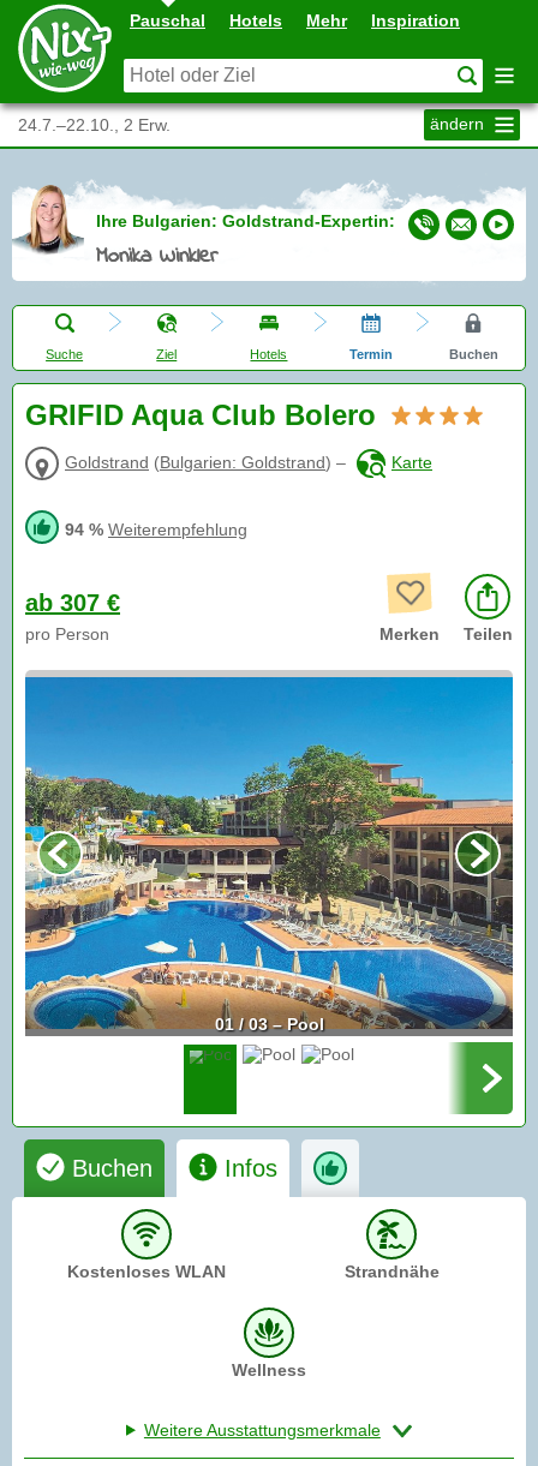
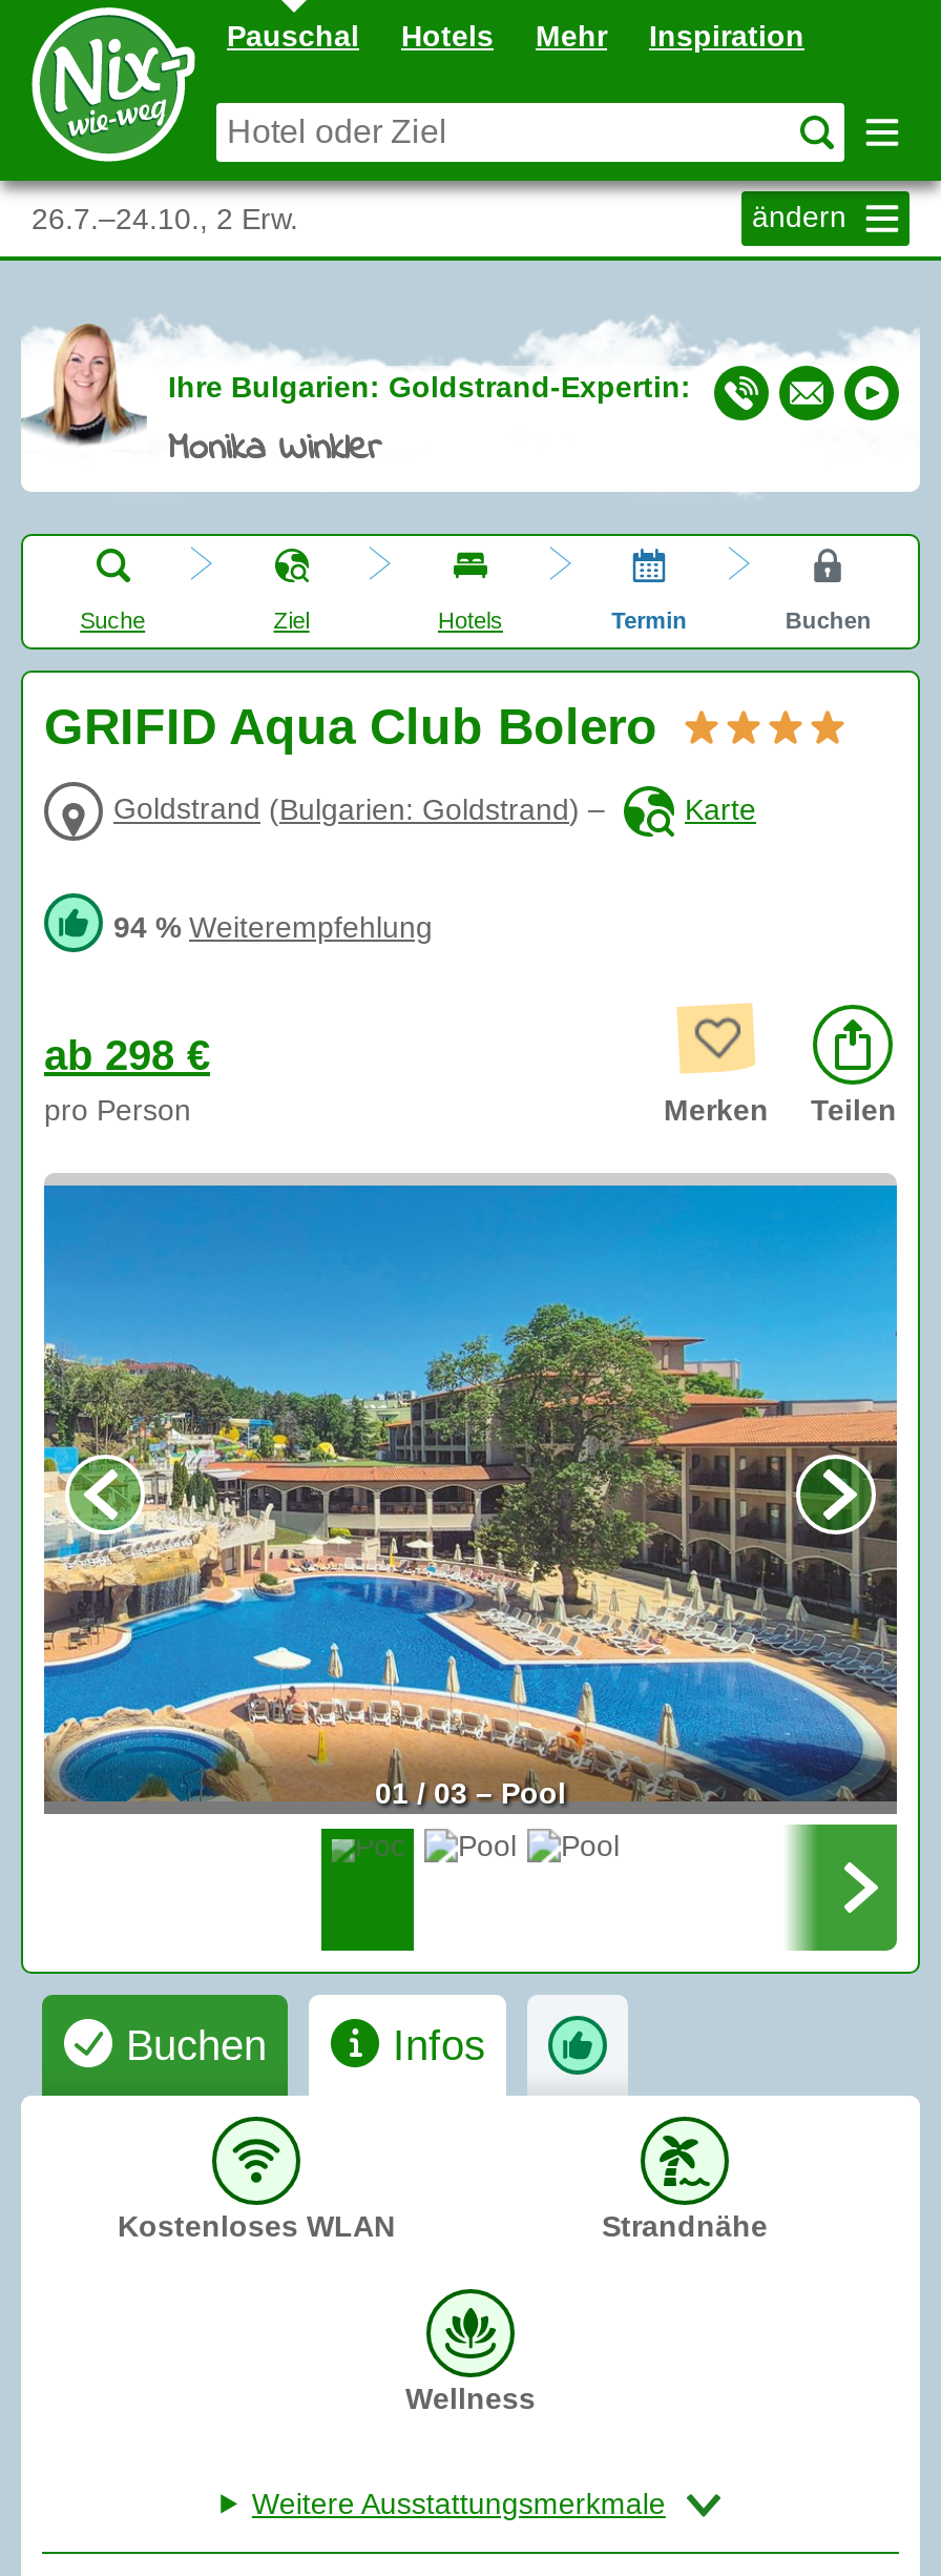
[18,115,171,134] 24.7.–22.10., 2 Erw. -> [32,202,298,235] 26.7.–24.10., 2 Erw.
[25,590,120,616] ab 307 € -> [44,1033,210,1079] ab 298 €

